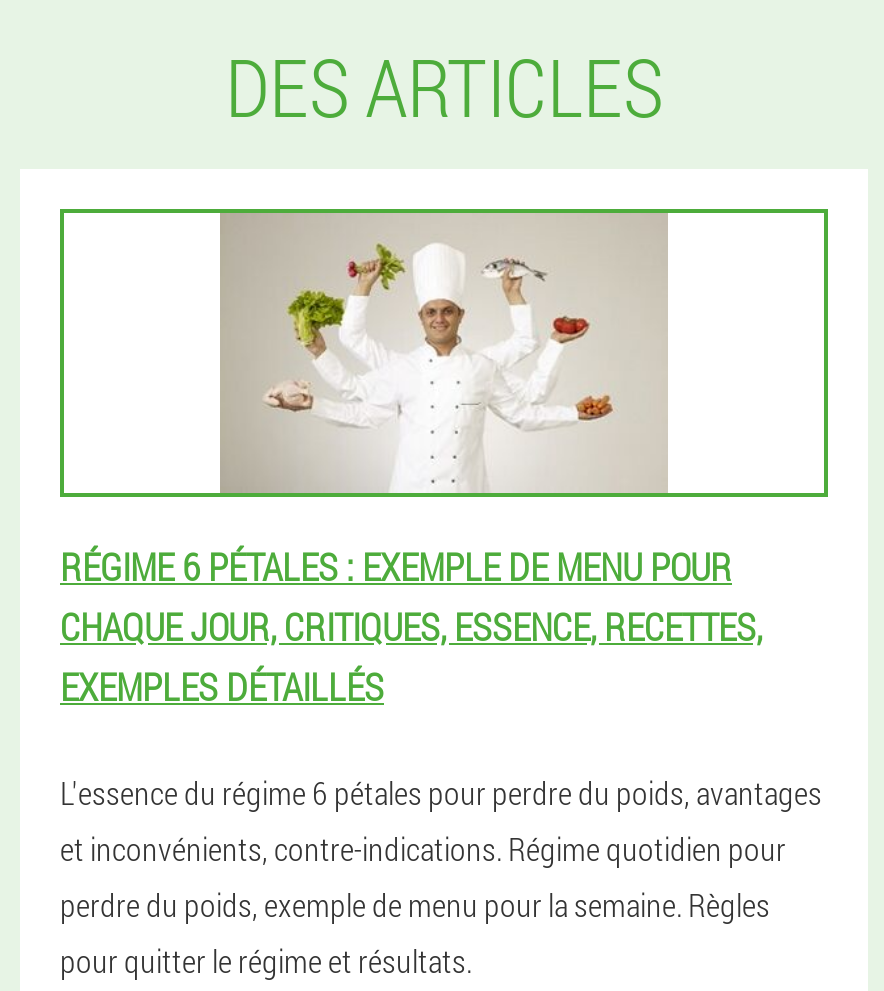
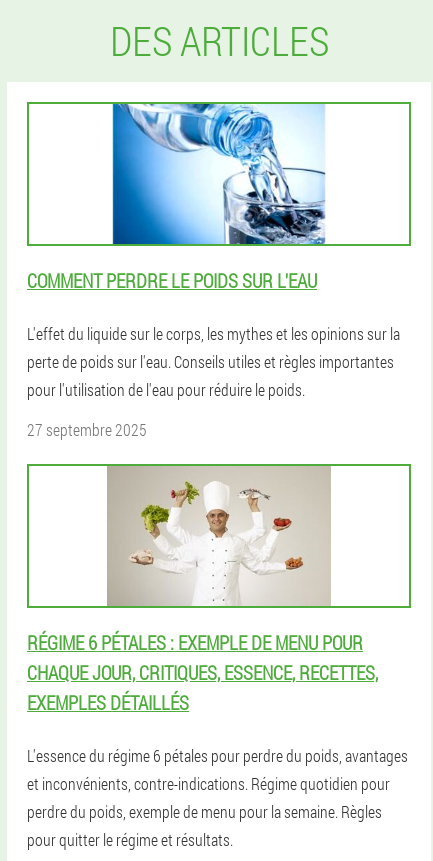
none -> [27,103,400,440] [image] | COMMENT PERDRE LE POIDS SUR L'EAU | L'effet du liquide sur le corps, les mythes et les opinions sur la | perte de poids sur l'eau. Conseils utiles et règles importantes | pour l'utilisation de l'eau pour réduire le poids. | 27 septembre 2025

